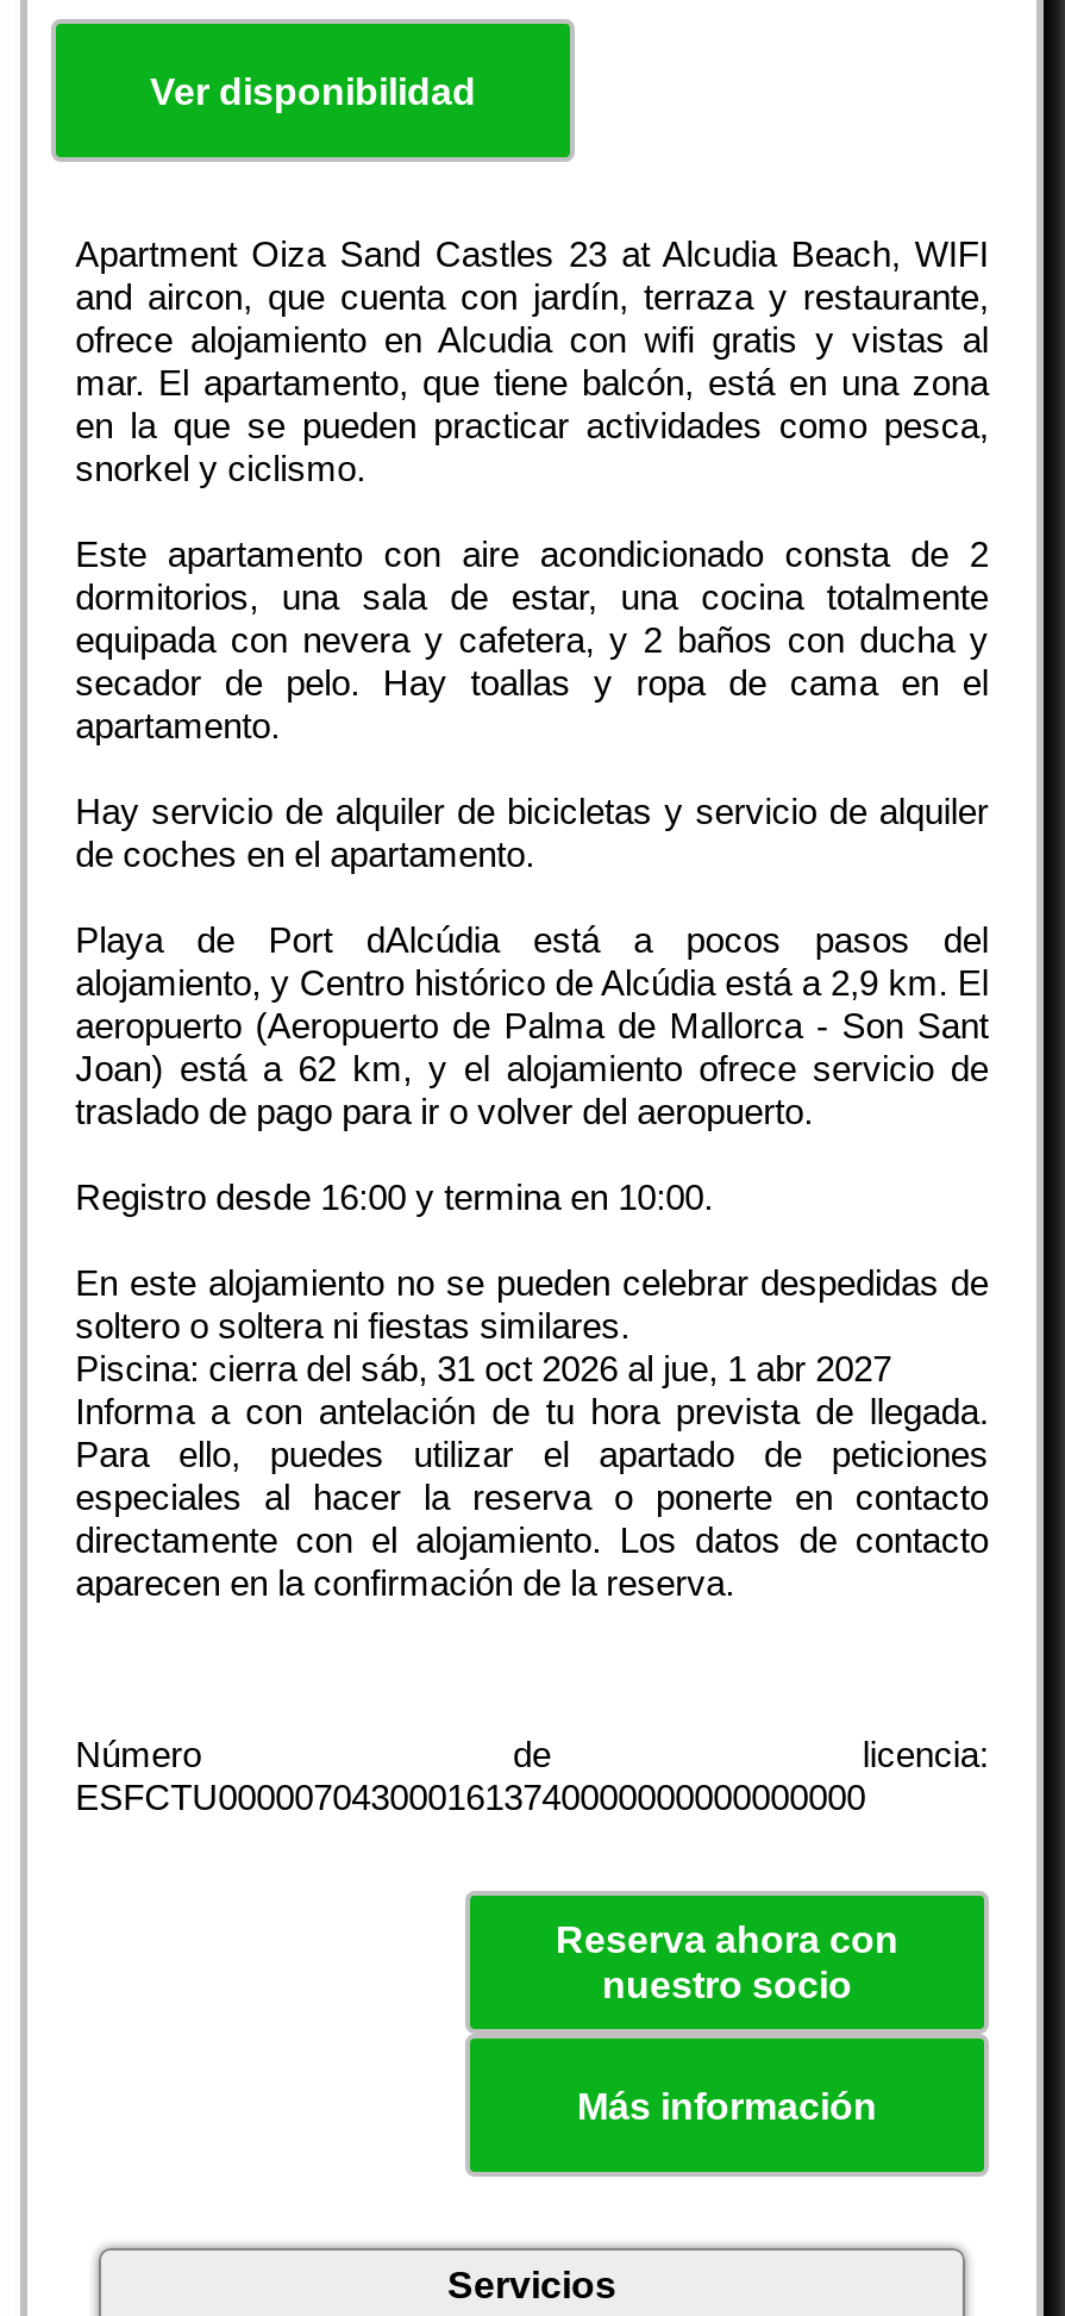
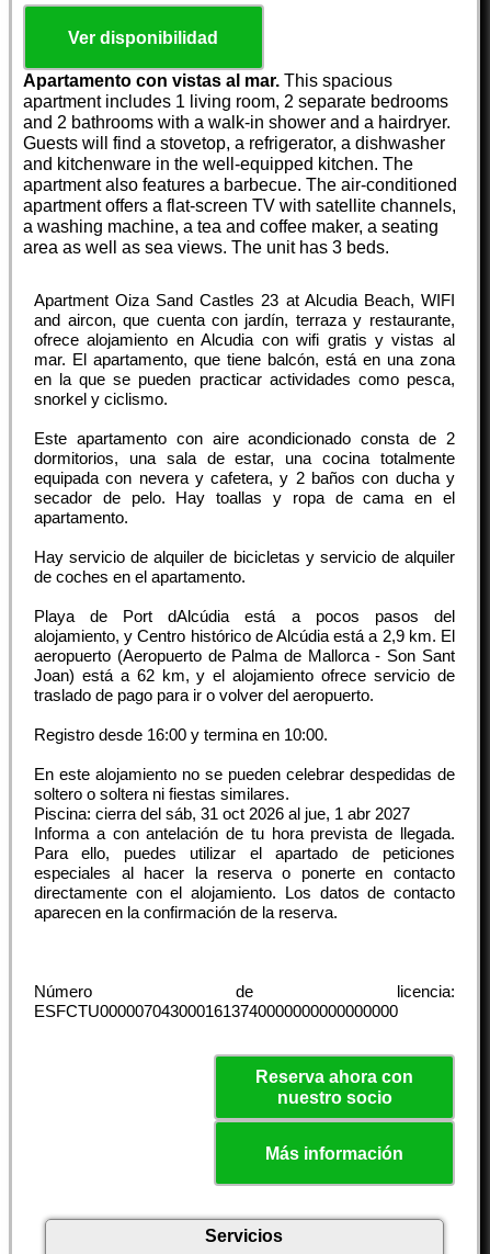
none -> [23,71,457,257] Apartamento con vistas al mar. This spacious | apartment includes 1 living room, 2 separate bedrooms | and 2 bathrooms with a walk-in shower and a hairdryer. | Guests will find a stovetop, a refrigerator, a dishwasher | and kitchenware in the well-equipped kitchen. The | apartment also features a barbecue. The air-conditioned | apartment offers a flat-screen TV with satellite channels, | a washing machine, a tea and coffee maker, a seating | area as well as sea views. The unit has 3 beds.

